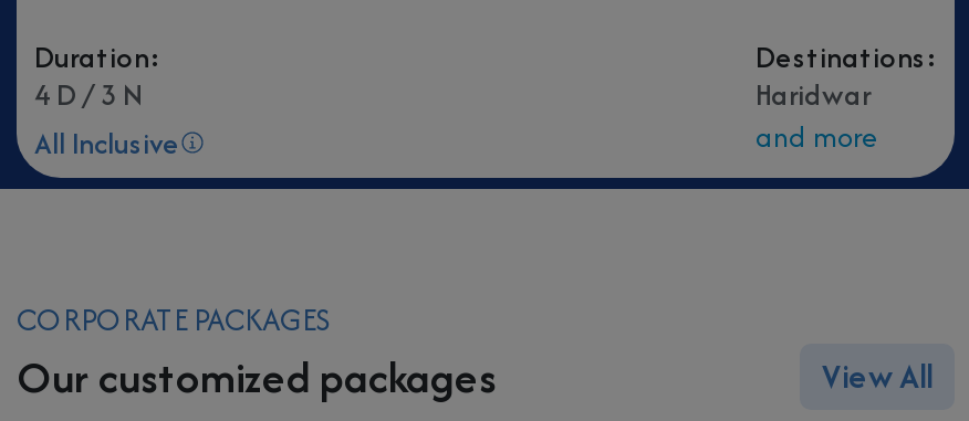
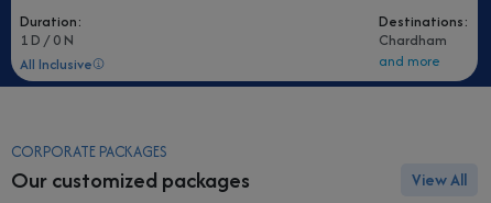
[34,75,143,117] 4 D / 3 N -> [20,30,74,51] 1 D / 0 N
[756,75,871,117] Haridwar -> [379,30,447,51] Chardham

